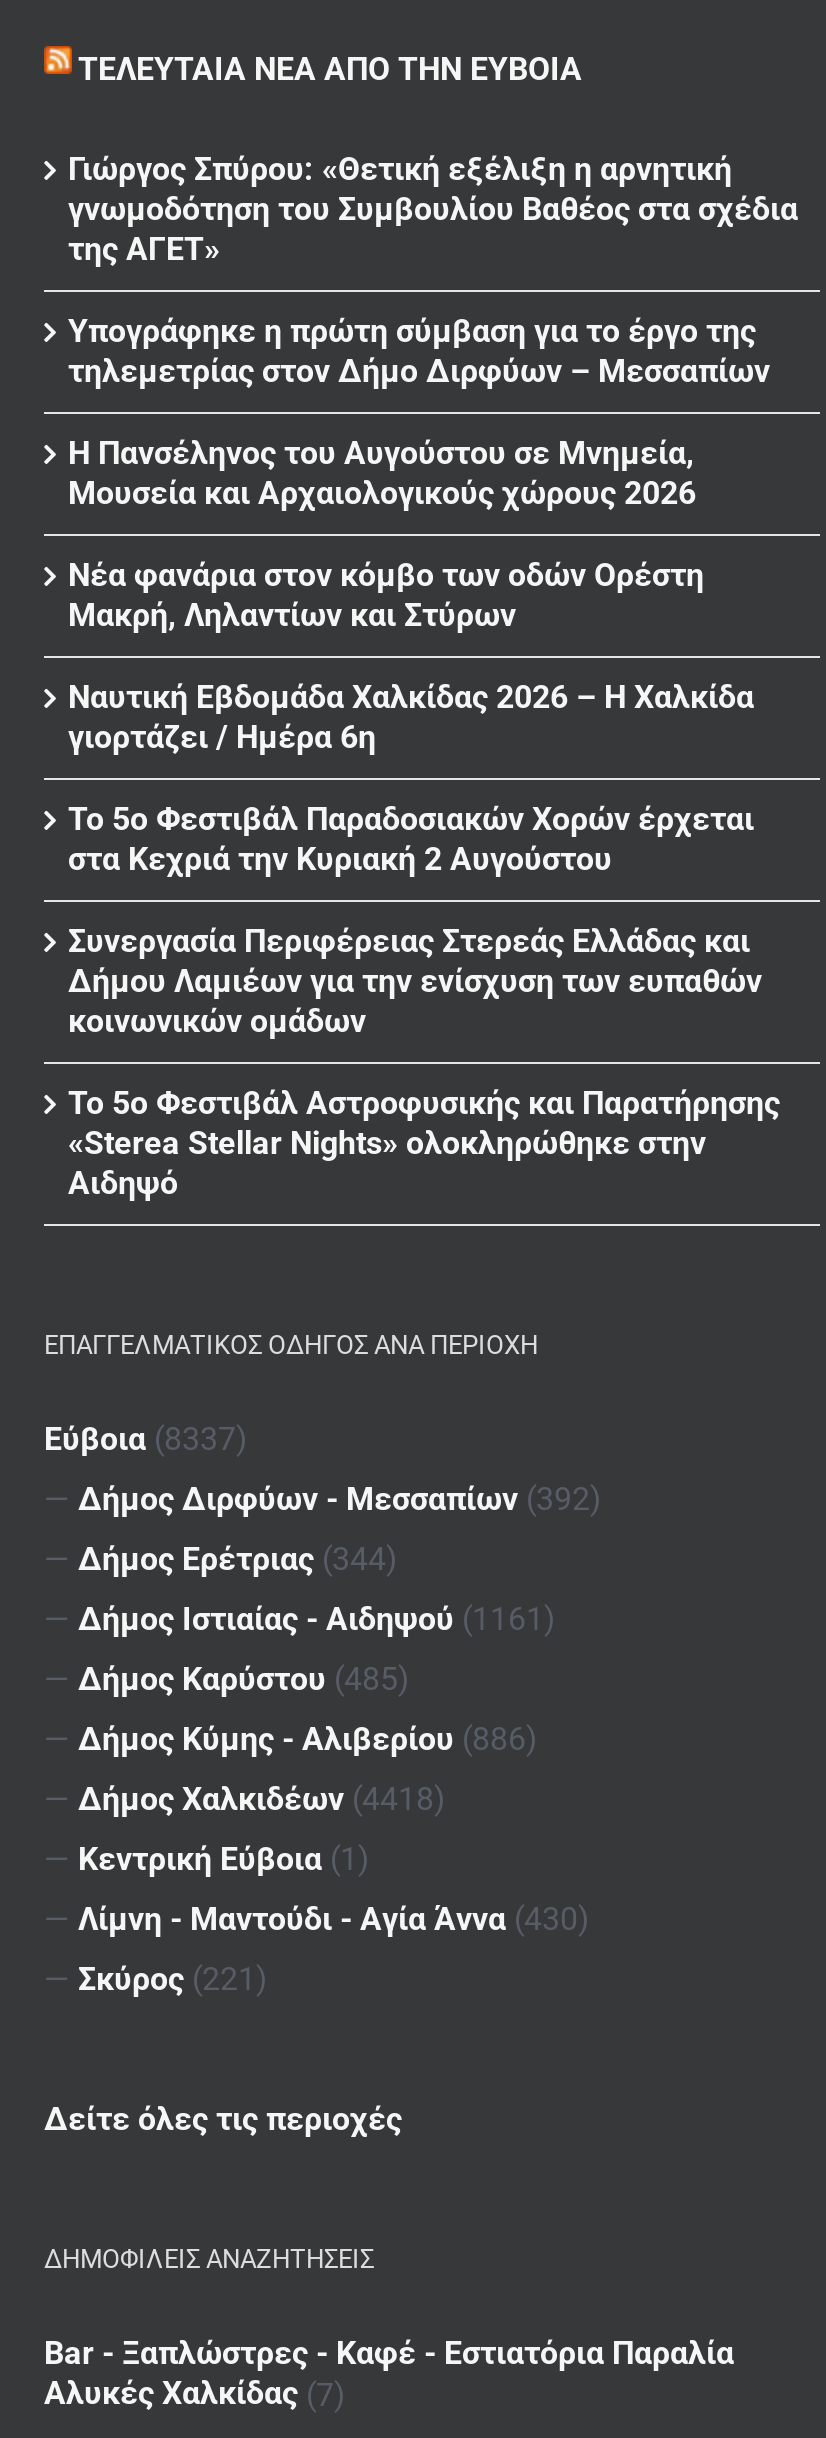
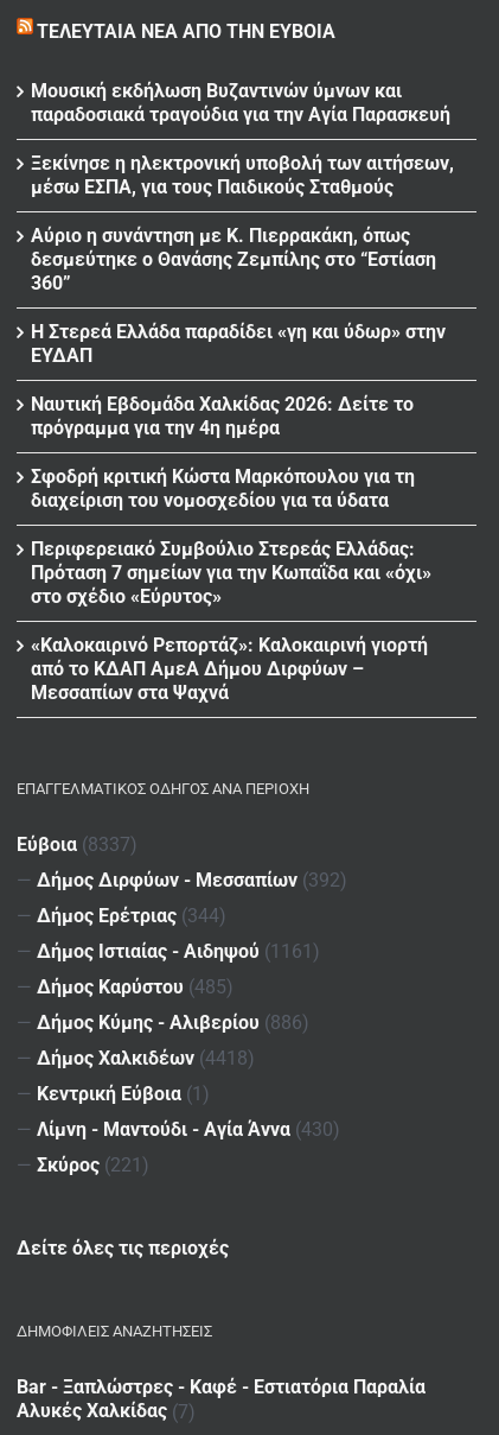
[68,151,798,269] Γιώργος Σπύρου: «Θετική εξέλιξη η αρνητική | γνωμοδότηση του Συμβουλίου Βαθέος στα σχέδια | της ΑΓΕΤ» -> [31,80,450,126] Μουσική εκδήλωση Βυζαντινών ύμνων και | παραδοσιακά τραγούδια για την Αγία Παρασκευή
[68,313,770,391] Υπογράφηκε η πρώτη σύμβαση για το έργο της | τηλεμετρίας στον Δήμο Διρφύων – Μεσσαπίων -> [31,152,454,199] Ξεκίνησε η ηλεκτρονική υποβολή των αιτήσεων, | μέσω ΕΣΠΑ, για τους Παιδικούς Σταθμούς
[68,435,696,513] Η Πανσέληνος του Αυγούστου σε Μνημεία, | Μουσεία και Αρχαιολογικούς χώρους 2026 -> [31,225,436,295] Αύριο η συνάντηση με Κ. Πιερρακάκη, όπως | δεσμεύτηκε ο Θανάσης Ζεμπίλης στο “Εστίαση | 360”
[68,557,704,635] Νέα φανάρια στον κόμβο των οδών Ορέστη | Μακρή, Ληλαντίων και Στύρων -> [31,321,446,367] Η Στερεά Ελλάδα παραδίδει «γη και ύδωρ» στην | ΕΥΔΑΠ
[68,679,754,757] Ναυτική Εβδομάδα Χαλκίδας 2026 – Η Χαλκίδα | γιορτάζει / Ημέρα 6η -> [31,393,414,440] Ναυτική Εβδομάδα Χαλκίδας 2026: Δείτε το | πρόγραμμα για την 4η ημέρα
[68,801,754,879] Το 5ο Φεστιβάλ Παραδοσιακών Χορών έρχεται | στα Κεχριά την Κυριακή 2 Αυγούστου -> [31,466,415,512] Σφοδρή κριτική Κώστα Μαρκόπουλου για τη | διαχείριση του νομοσχεδίου για τα ύδατα
[68,923,762,1041] Συνεργασία Περιφέρειας Στερεάς Ελλάδας και | Δήμου Λαμιέων για την ενίσχυση των ευπαθών | κοινωνικών ομάδων -> [31,538,431,608] Περιφερειακό Συμβούλιο Στερεάς Ελλάδας: | Πρόταση 7 σημείων για την Κωπαΐδα και «όχι» | στο σχέδιο «Εύρυτος»
[68,1085,780,1203] Το 5ο Φεστιβάλ Αστροφυσικής και Παρατήρησης | «Sterea Stellar Nights» ολοκληρώθηκε στην | Αιδηψό -> [31,634,428,704] «Καλοκαιρινό Ρεπορτάζ»: Καλοκαιρινή γιορτή | από το ΚΔΑΠ ΑμεΑ Δήμου Διρφύων – | Μεσσαπίων στα Ψαχνά

